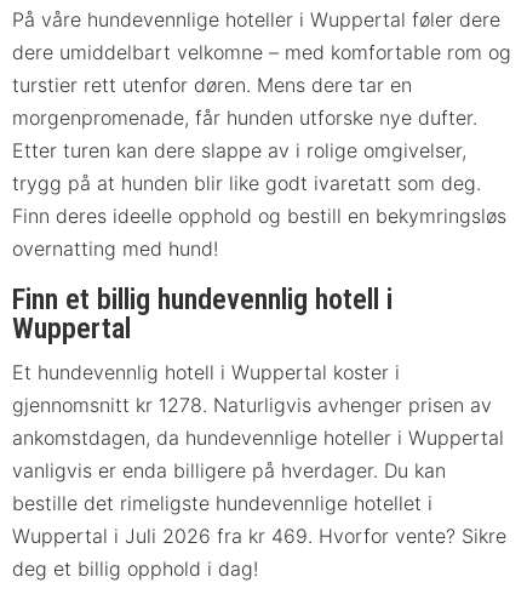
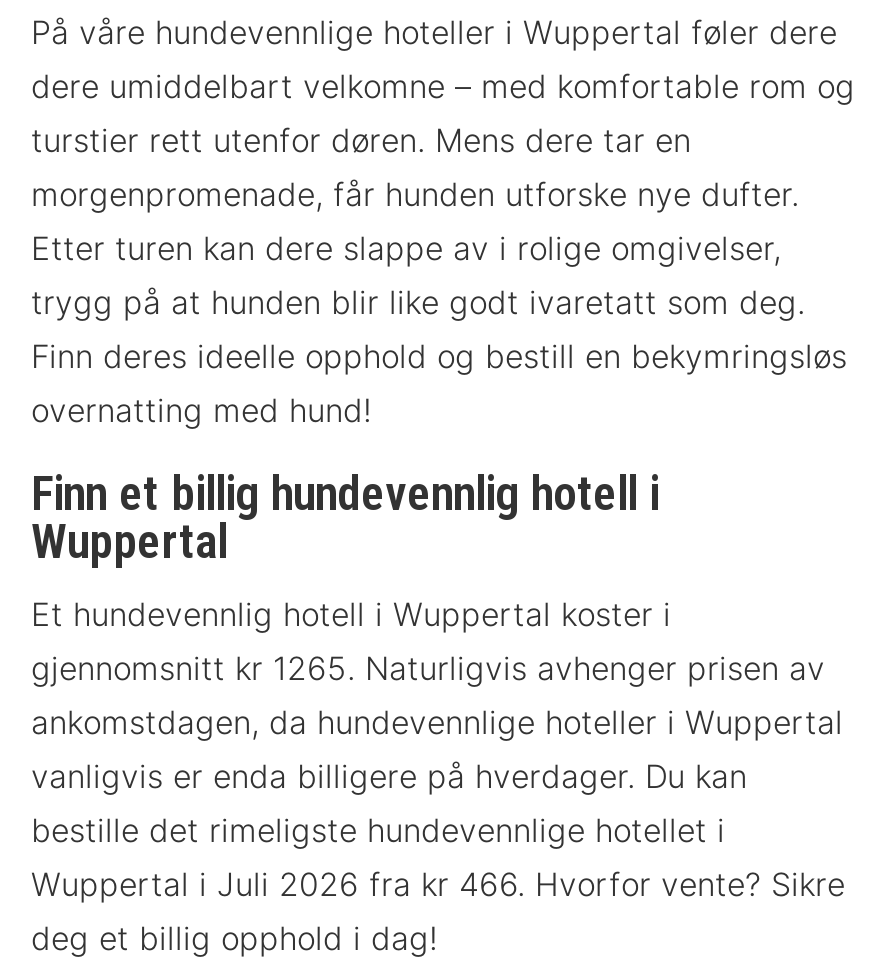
[12,393,492,417] gjennomsnitt kr 1278. Naturligvis avhenger prisen av -> [31,648,825,688] gjennomsnitt kr 1265. Naturligvis avhenger prisen av
[12,523,506,548] Wuppertal i Juli 2026 fra kr 469. Hvorfor vente? Sikre -> [31,864,845,904] Wuppertal i Juli 2026 fra kr 466. Hvorfor vente? Sikre

